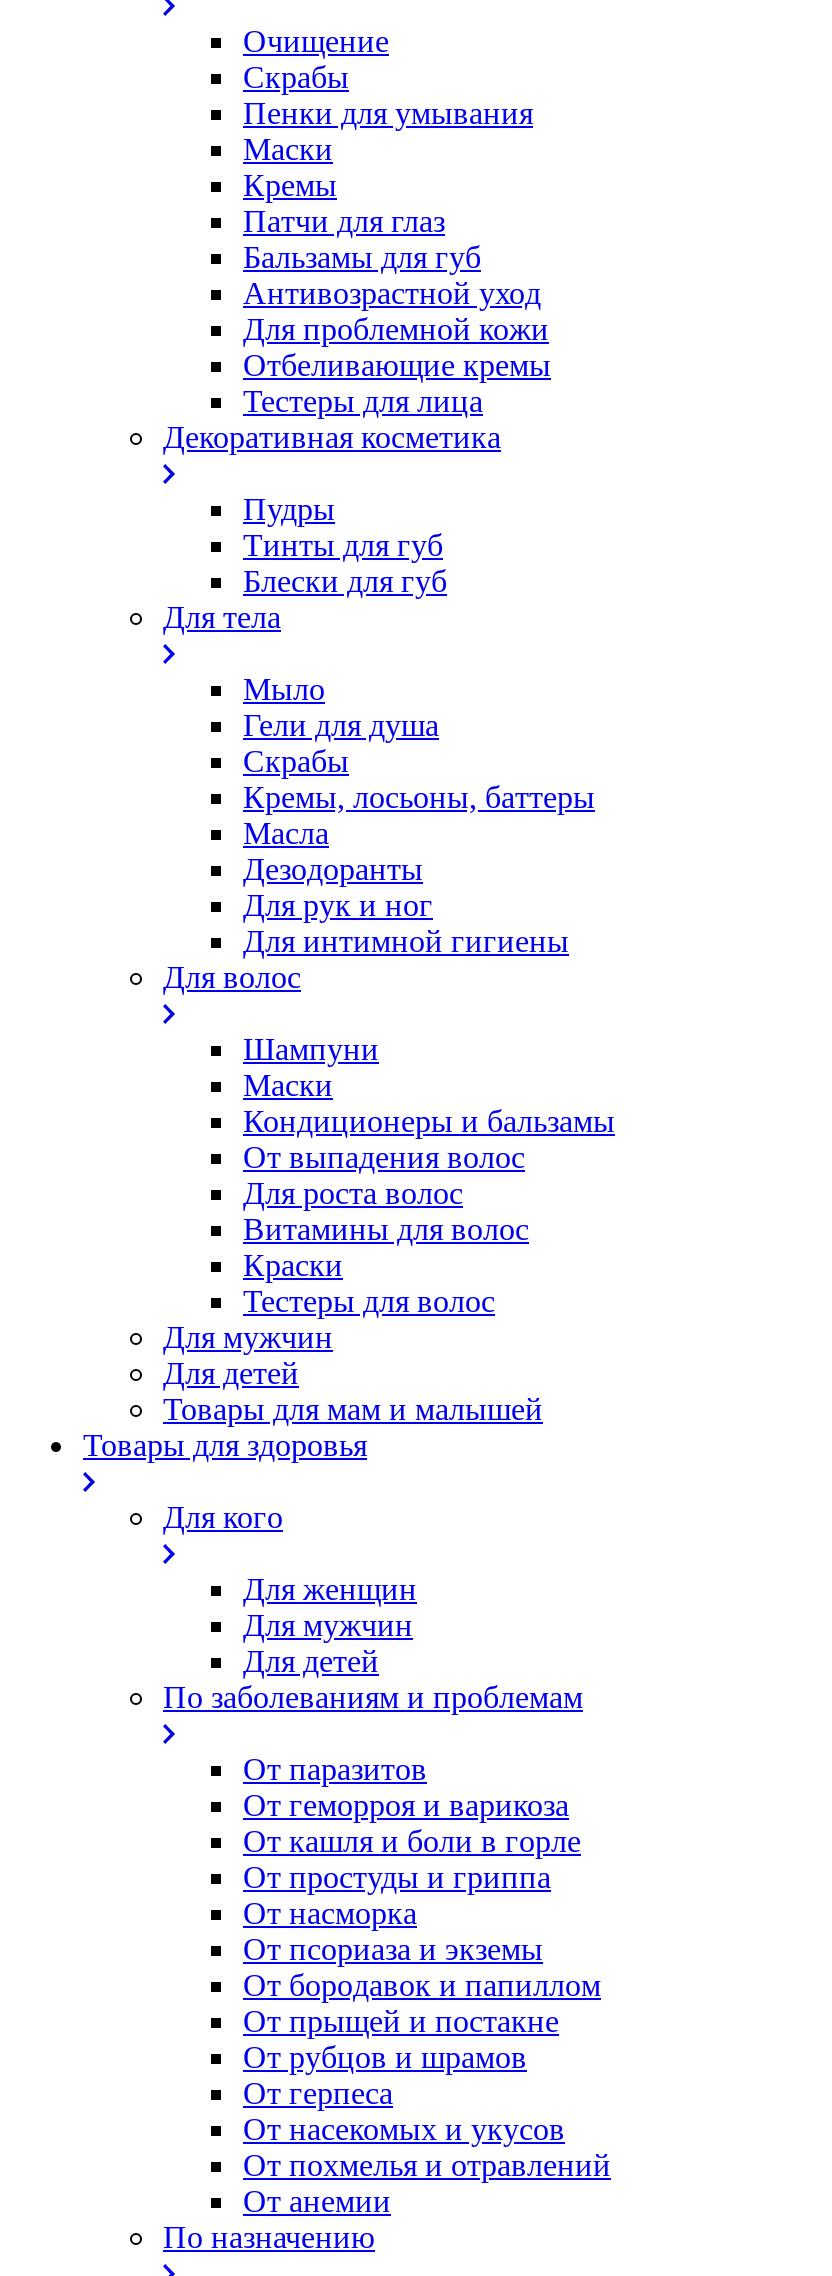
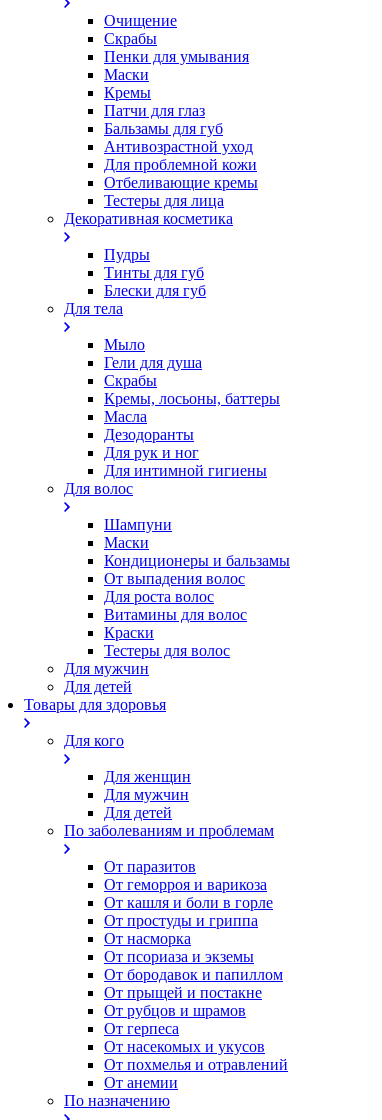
[163,1392,543,1426] Товары для мам и малышей -> none

